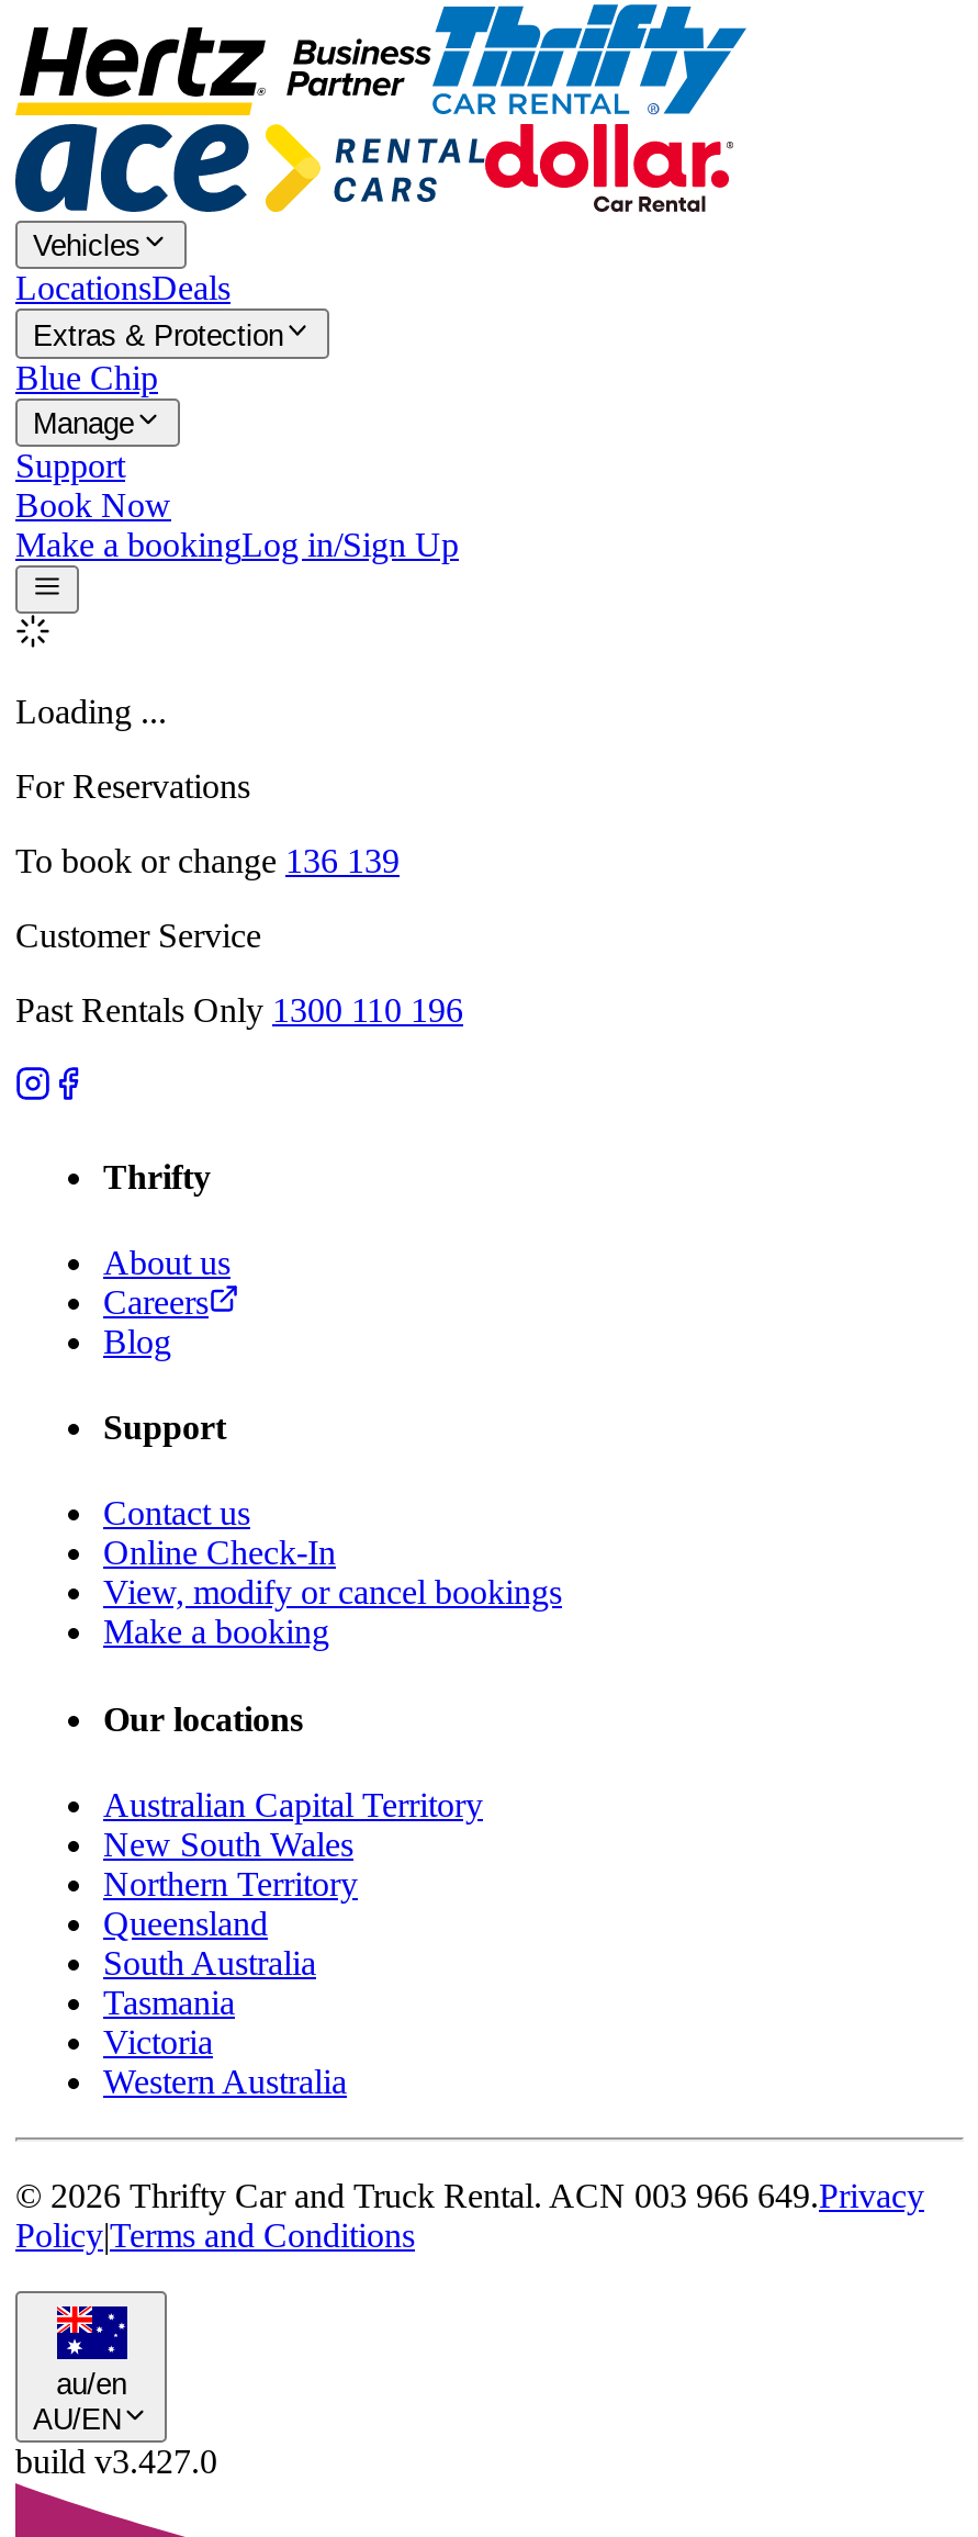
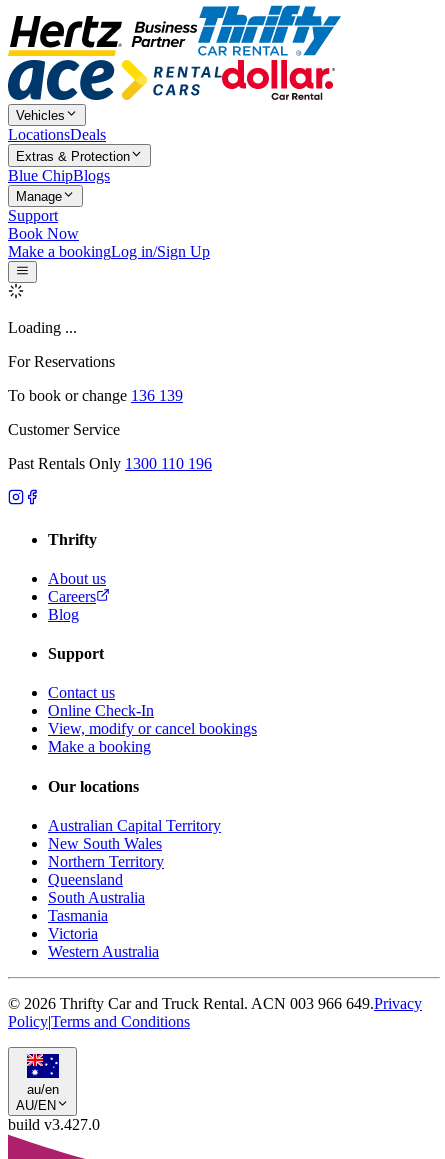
[15,358,158,396] Blue Chip -> [8,167,110,184] Blue ChipBlogs

